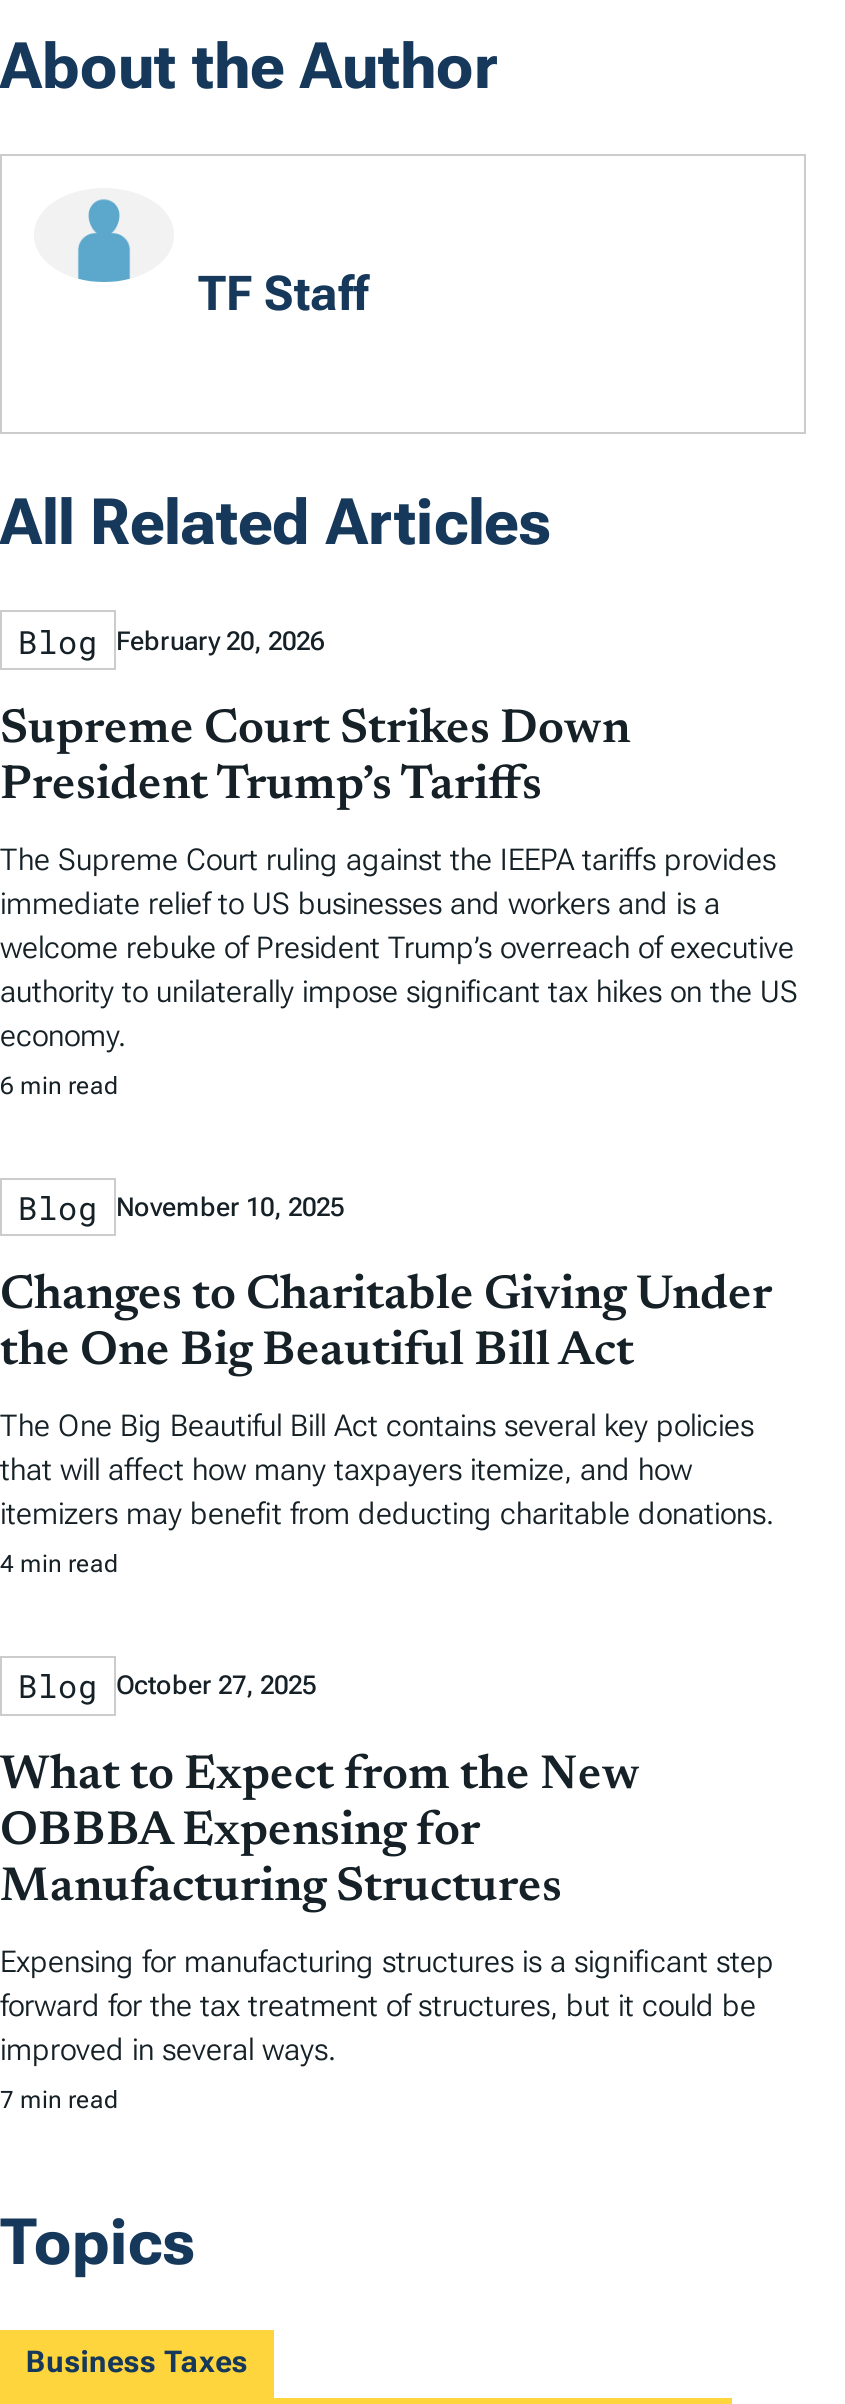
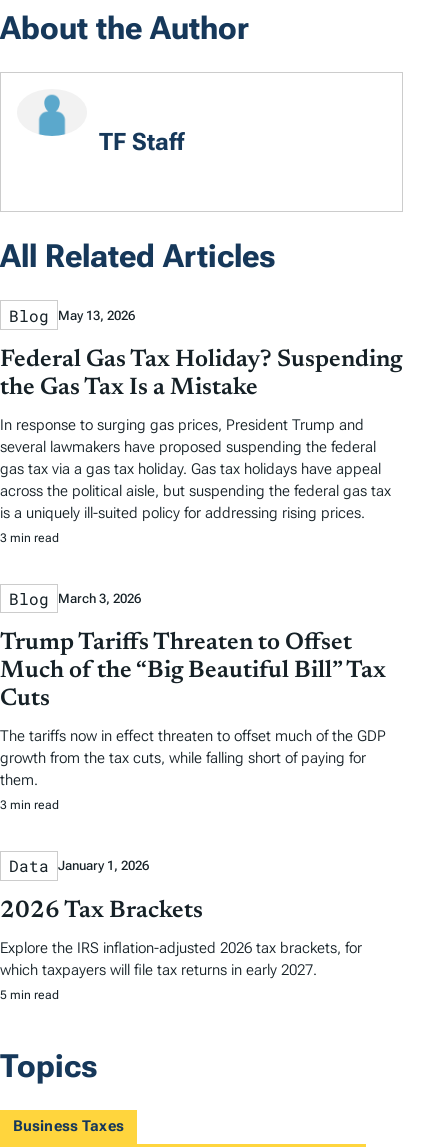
[18,619,324,661] Blog February 20, 2026 -> [9,305,135,326] Blog May 13, 2026
[0,706,630,810] Supreme Court Strikes Down | President Trump’s Tariffs -> [0,348,402,400] Federal Gas Tax Holiday? Suspending | the Gas Tax Is a Mistake
[0,842,798,1054] The Supreme Court ruling against the IEEPA tariffs provides | immediate relief to US businesses and workers and is a | welcome rebuke of President Trump’s overreach of executive | authority to unilaterally impose significant tax hikes on the US | economy. -> [0,416,391,522] In response to surging gas prices, President Trump and | several lawmakers have proposed suspending the federal | gas tax via a gas tax holiday. Gas tax holidays have appeal | across the political aisle, but suspending the federal gas tax | is a uniquely ill-suited policy for addressing rising prices.
[0,1072,118,1100] 6 min read -> [0,531,59,545] 3 min read
[18,1186,344,1228] Blog November 10, 2025 -> [9,588,141,609] Blog March 3, 2026
[0,1272,770,1376] Changes to Charitable Giving Under | the One Big Beautiful Bill Act -> [0,631,386,711] Trump Tariffs Threaten to Offset | Much of the “Big Beautiful Bill” Tax | Cuts
[0,1408,774,1532] The One Big Beautiful Bill Act contains several key policies | that will affect how many taxpayers itemize, and how | itemizers may benefit from deducting charitable donations. -> [0,727,386,789] The tariffs now in effect threaten to offset much of the GDP | growth from the tax cuts, while falling short of paying for | them.
[0,1550,118,1578] 4 min read -> [0,798,59,812] 3 min read
[18,1665,316,1707] Blog October 27, 2025 -> [9,855,149,876] Data January 1, 2026
[0,1751,640,1911] What to Expect from the New | OBBBA Expensing for | Manufacturing Structures -> [0,898,203,922] 2026 Tax Brackets
[0,1943,774,2067] Expensing for manufacturing structures is a significant step | forward for the tax treatment of structures, but it could be | improved in several ways. -> [0,938,362,978] Explore the IRS inflation-adjusted 2026 tax brackets, for | which taxpayers will file tax returns in early 2027.
[0,2085,118,2113] 7 min read -> [0,987,59,1001] 5 min read

